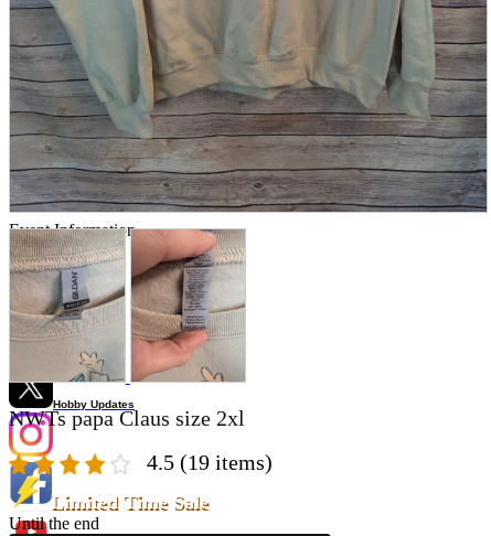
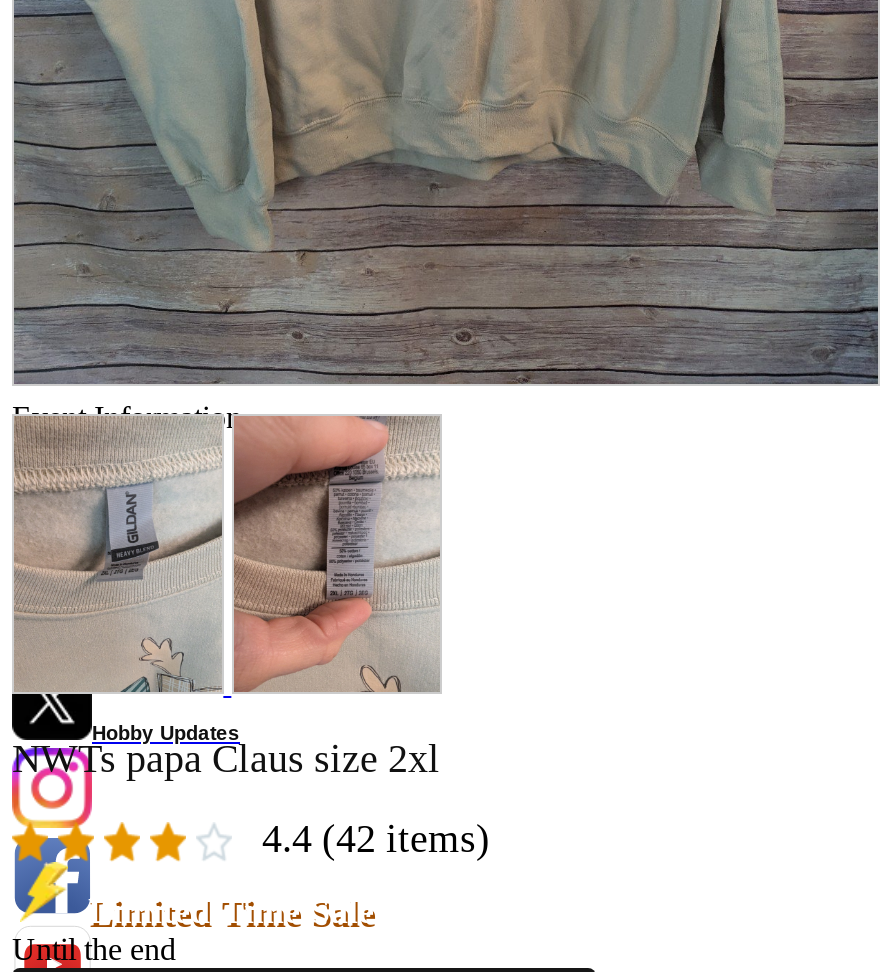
[141,450,273,474] 4.5 (19 items) -> [252,815,490,859] 4.4 (42 items)

